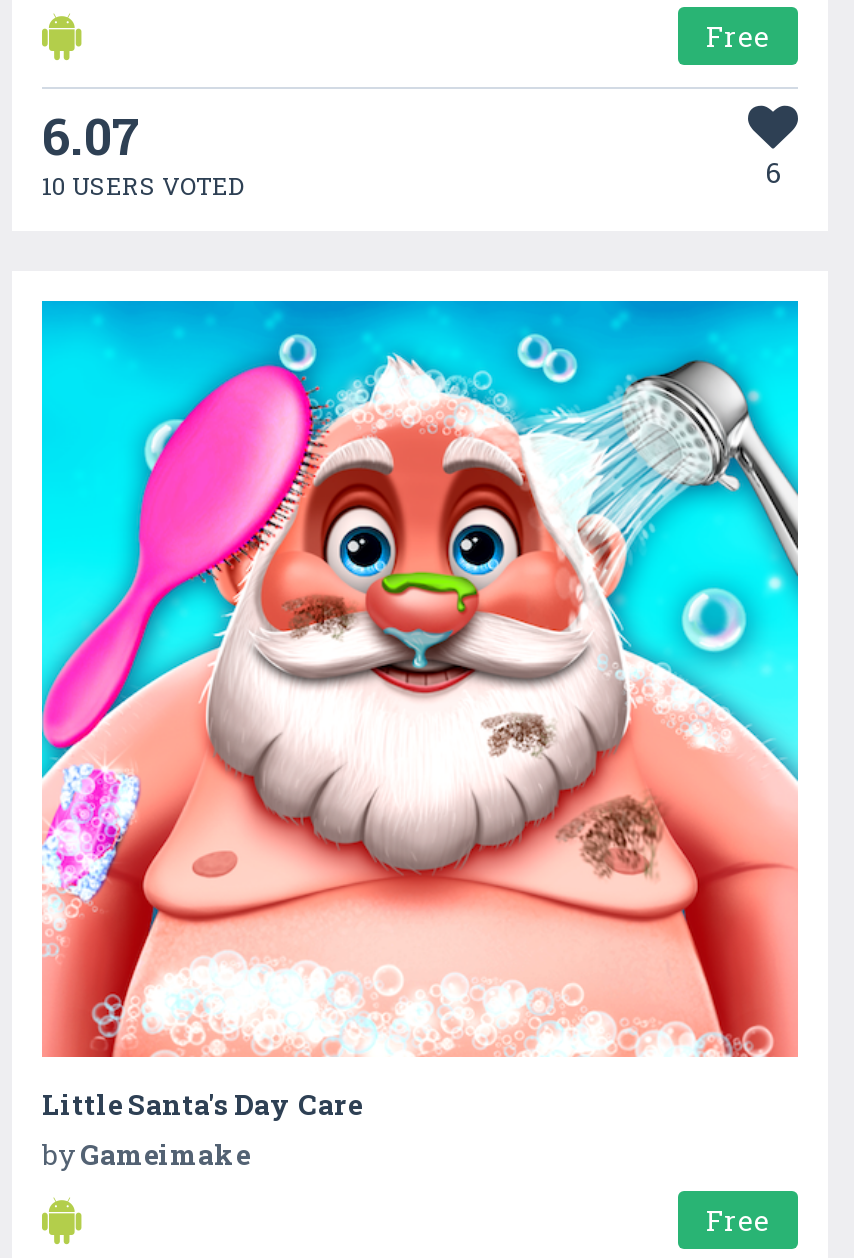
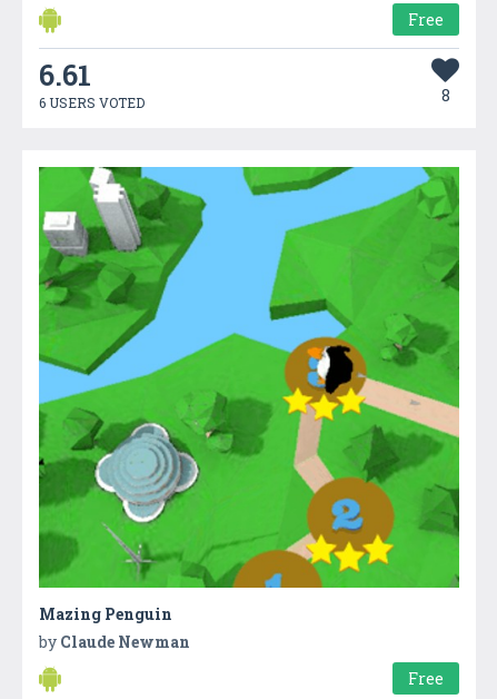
[42,104,781,202] 6.07 | 10 USERS VOTED | 6 -> [39,57,450,112] 6.61 | 6 USERS VOTED | 8
[40,299,800,1174] [image] | Little Santa's Day Care | byGameimake -> [38,166,460,653] [image] | Mazing Penguin | byClaude Newman

